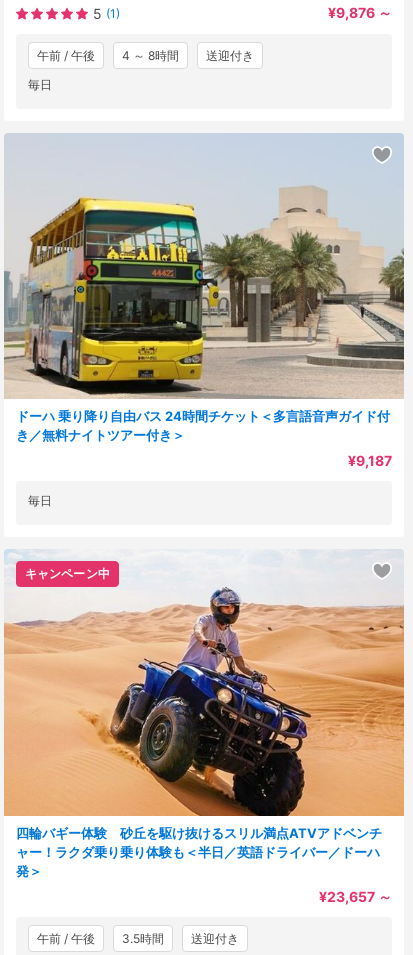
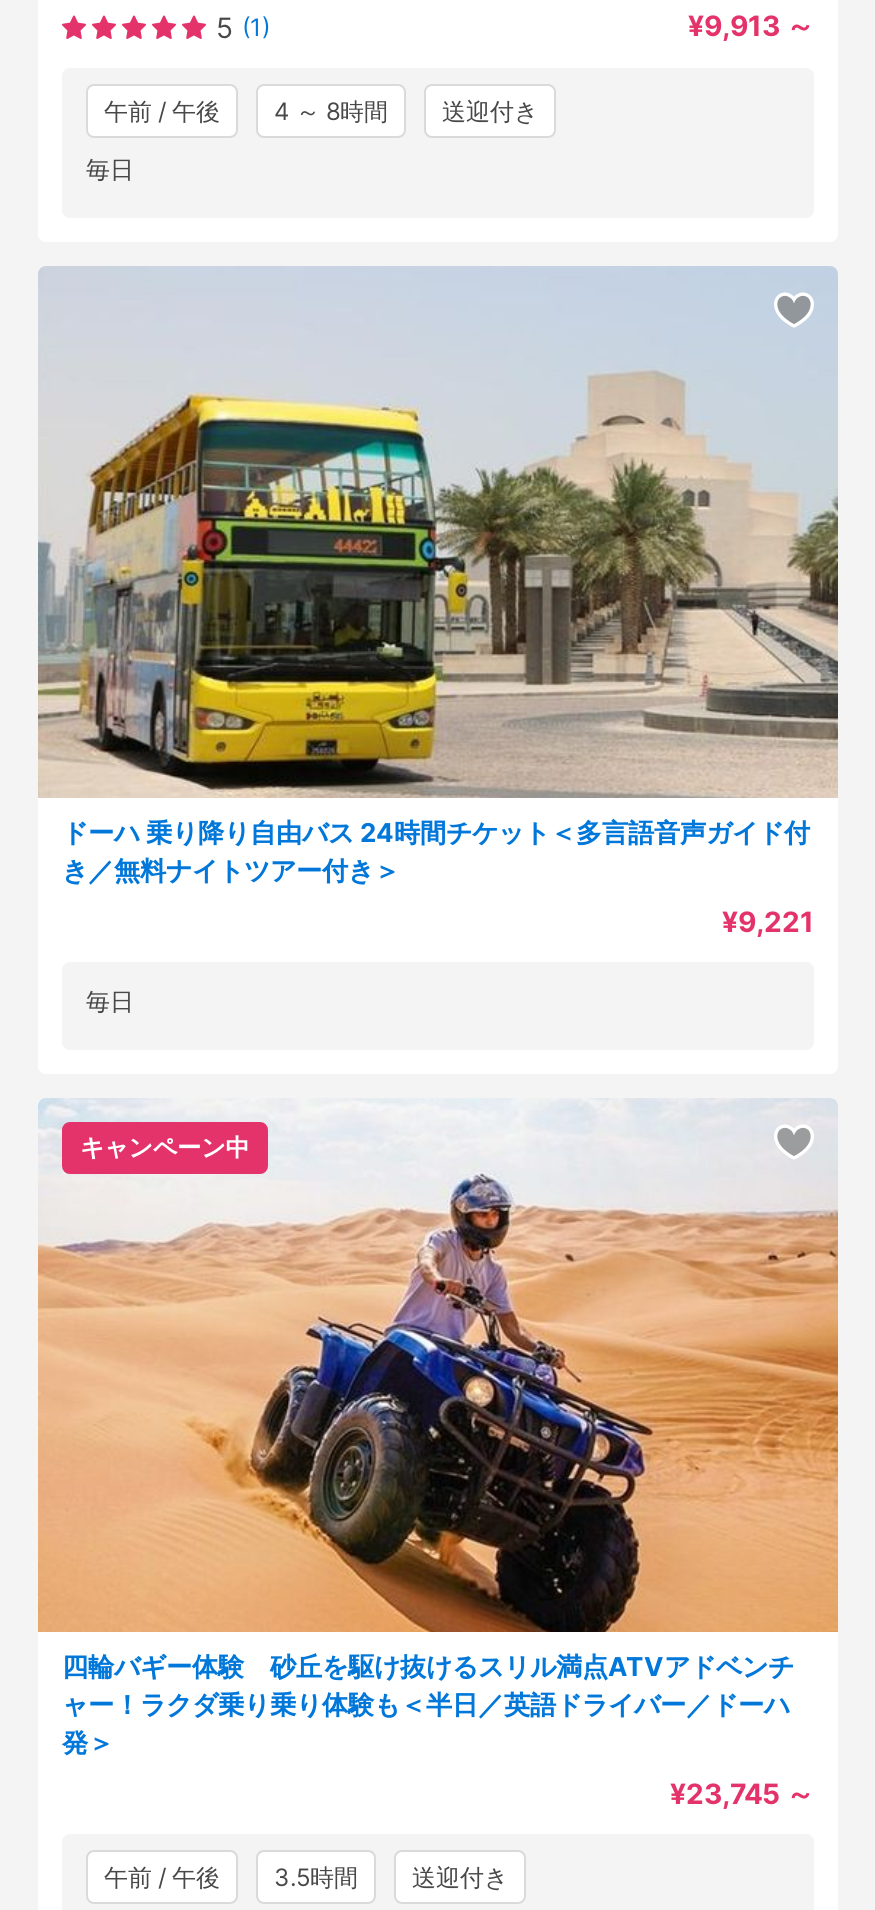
[328,4,392,21] ¥9,876～ -> [688,8,814,42] ¥9,913～
[348,452,392,469] ¥9,187 -> [722,905,814,939] ¥9,221
[319,888,392,905] ¥23,657～ -> [670,1776,814,1810] ¥23,745～

